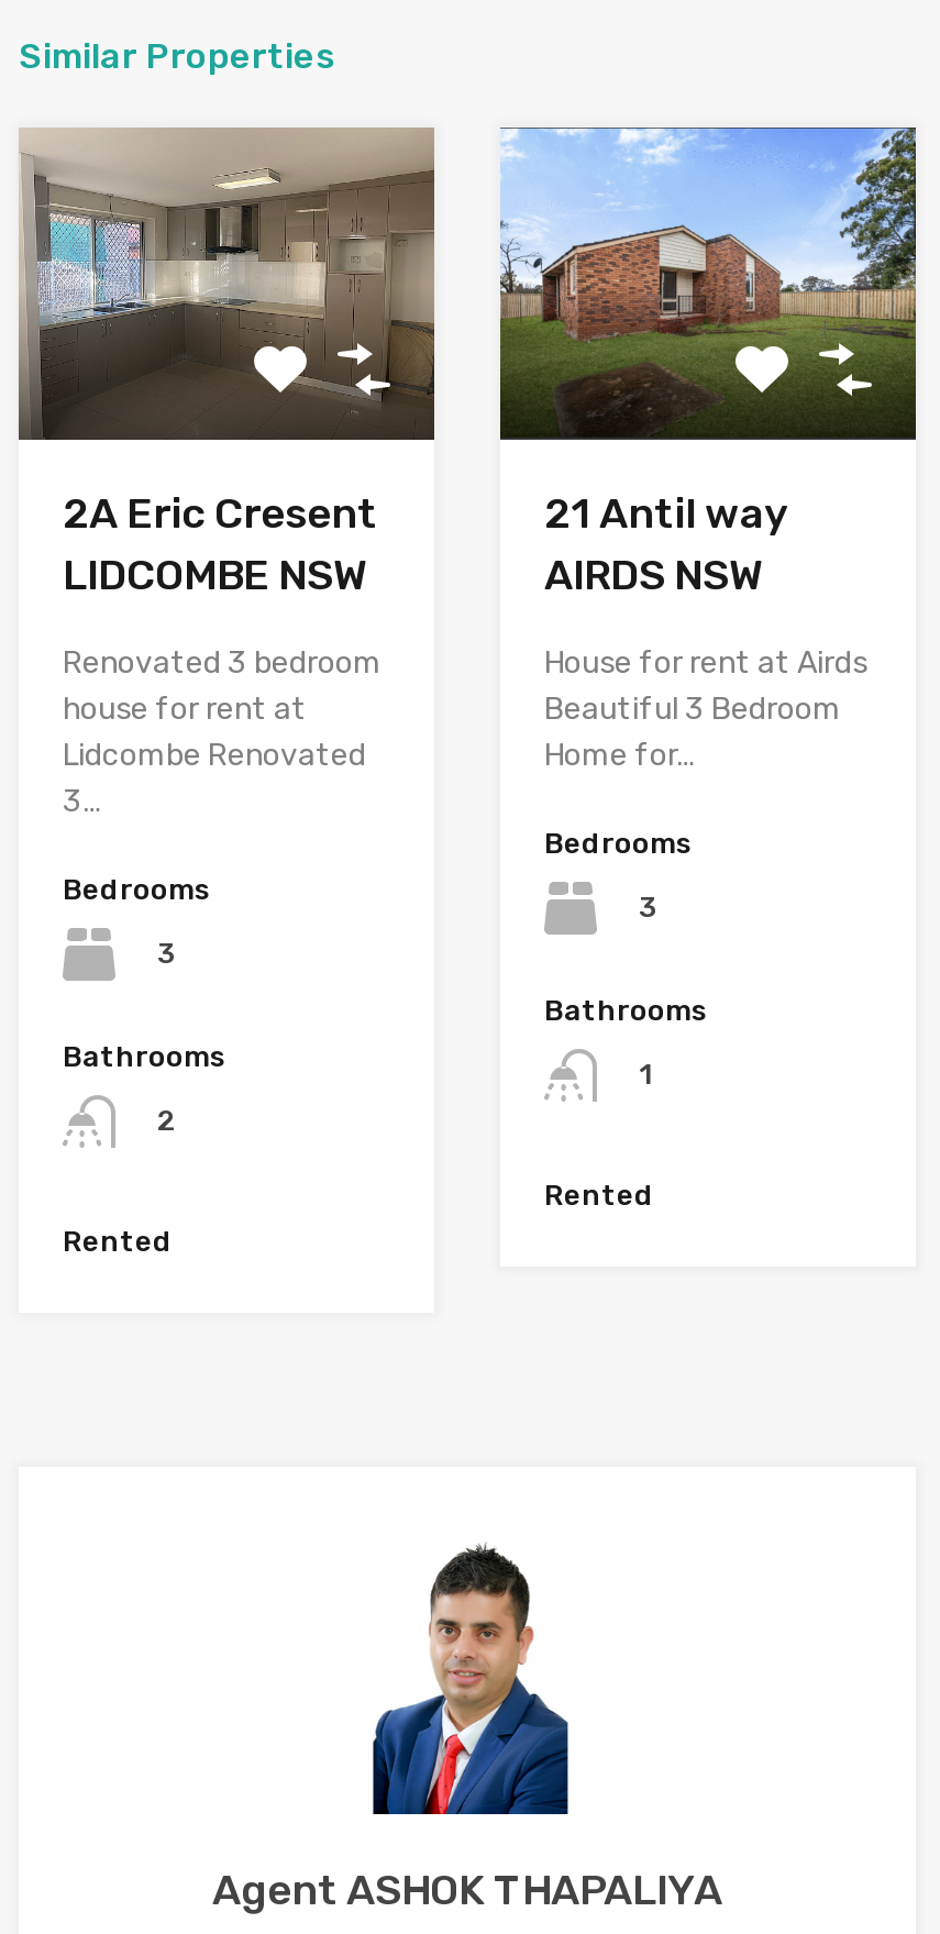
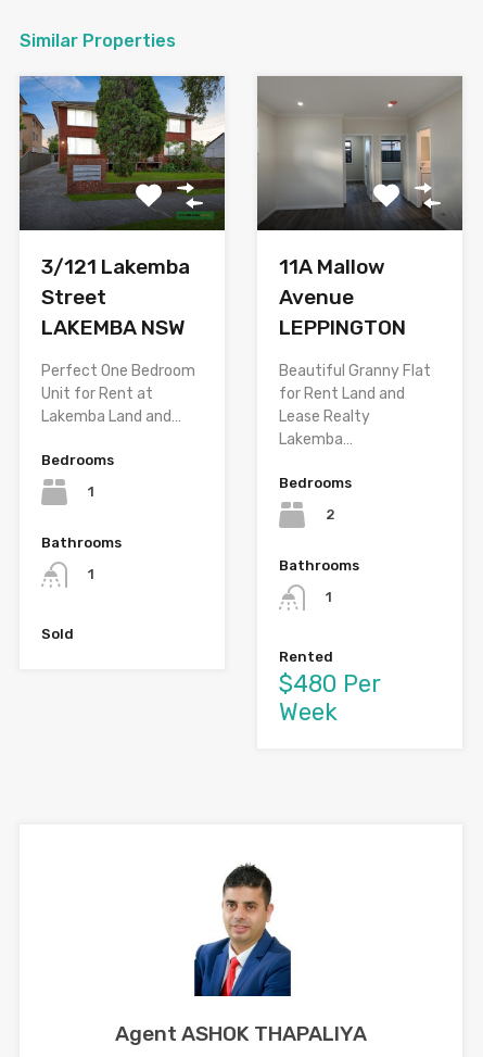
[19,128,436,600] [image] | 2A Eric Cresent | LIDCOMBE NSW -> [18,75,225,340] [image] | 3/121 Lakemba | Street | LAKEMBA NSW
[500,128,918,600] [image] | 21 Antil way | AIRDS NSW -> [256,76,462,340] [image] | 11A Mallow | Avenue | LEPPINGTON
[63,644,381,820] Renovated 3 bedroom | house for rent at | Lidcombe Renovated | 3… -> [41,361,195,426] Perfect One Bedroom | Unit for Rent at | Lakemba Land and…
[544,644,867,774] House for rent at Airds | Beautiful 3 Bedroom | Home for… -> [279,361,431,448] Beautiful Granny Flat | for Rent Land and | Lease Realty | Lakemba…
[639,890,656,923] 3 -> [326,506,335,522] 2
[157,936,175,969] 3 -> [88,483,94,499] 1
[157,1103,177,1136] 2 -> [88,566,94,582] 1
[63,1225,173,1258] Rented -> [41,626,74,642] Sold
none -> [279,669,381,727] $480 Per | Week

